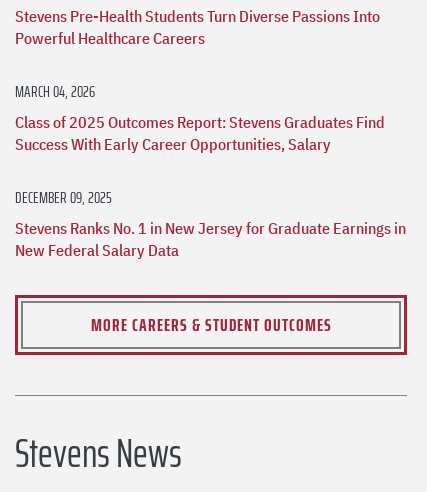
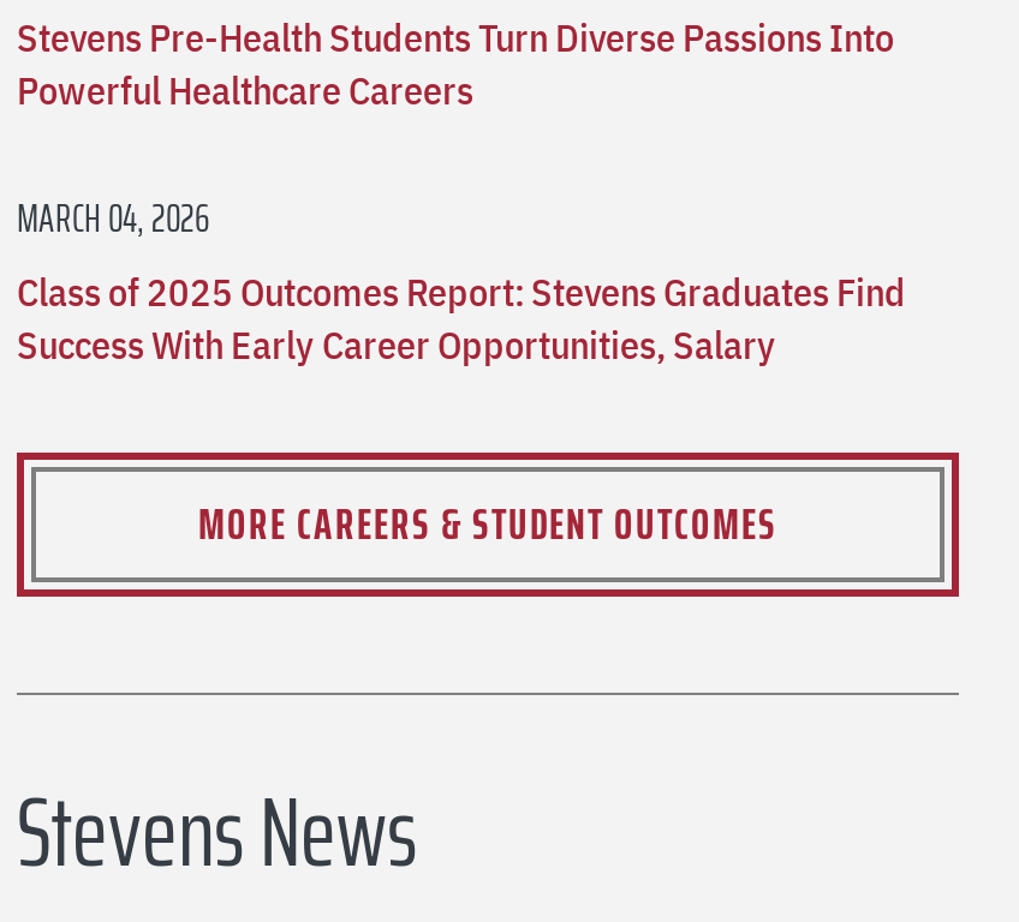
[15,184,406,259] DECEMBER 09, 2025 | Stevens Ranks No. 1 in New Jersey for Graduate Earnings in | New Federal Salary Data -> none

